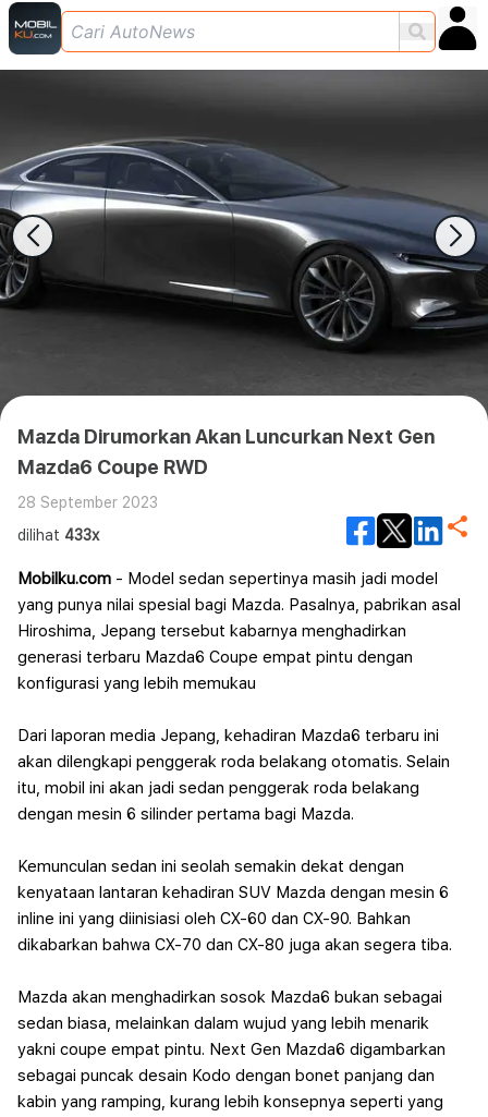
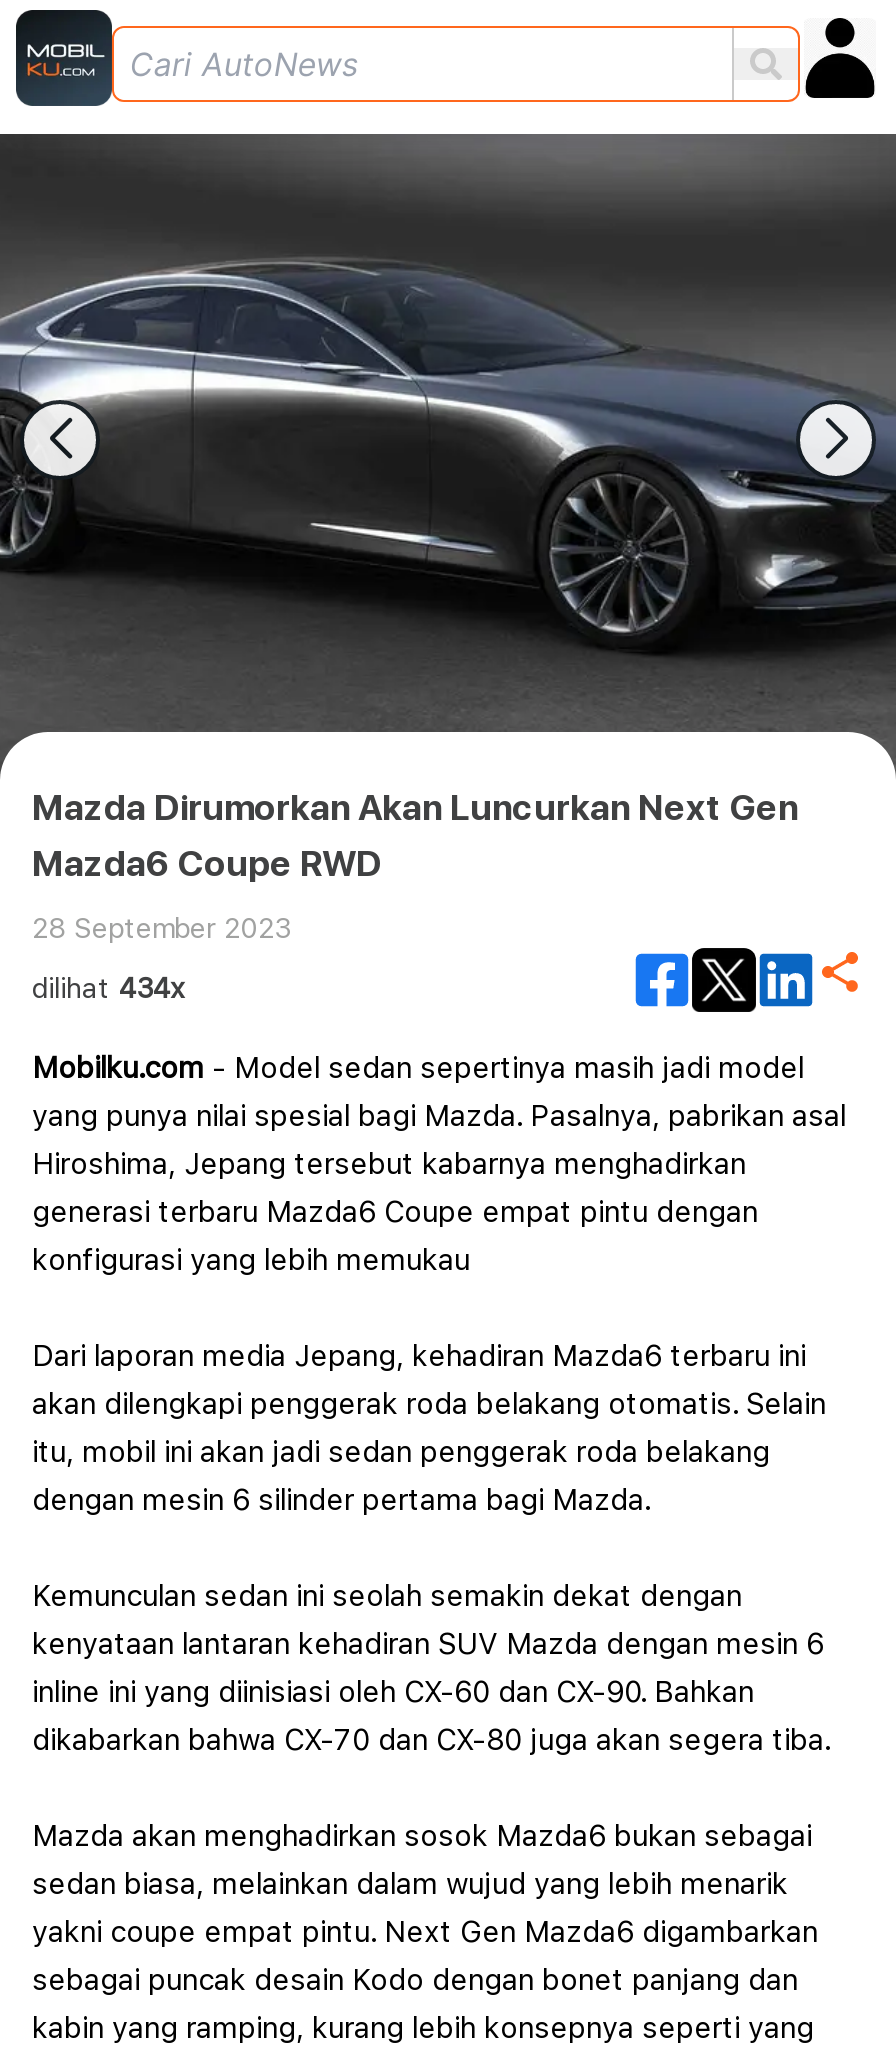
[17,526,99,544] dilihat 433x -> [32,972,184,1004] dilihat 434x

